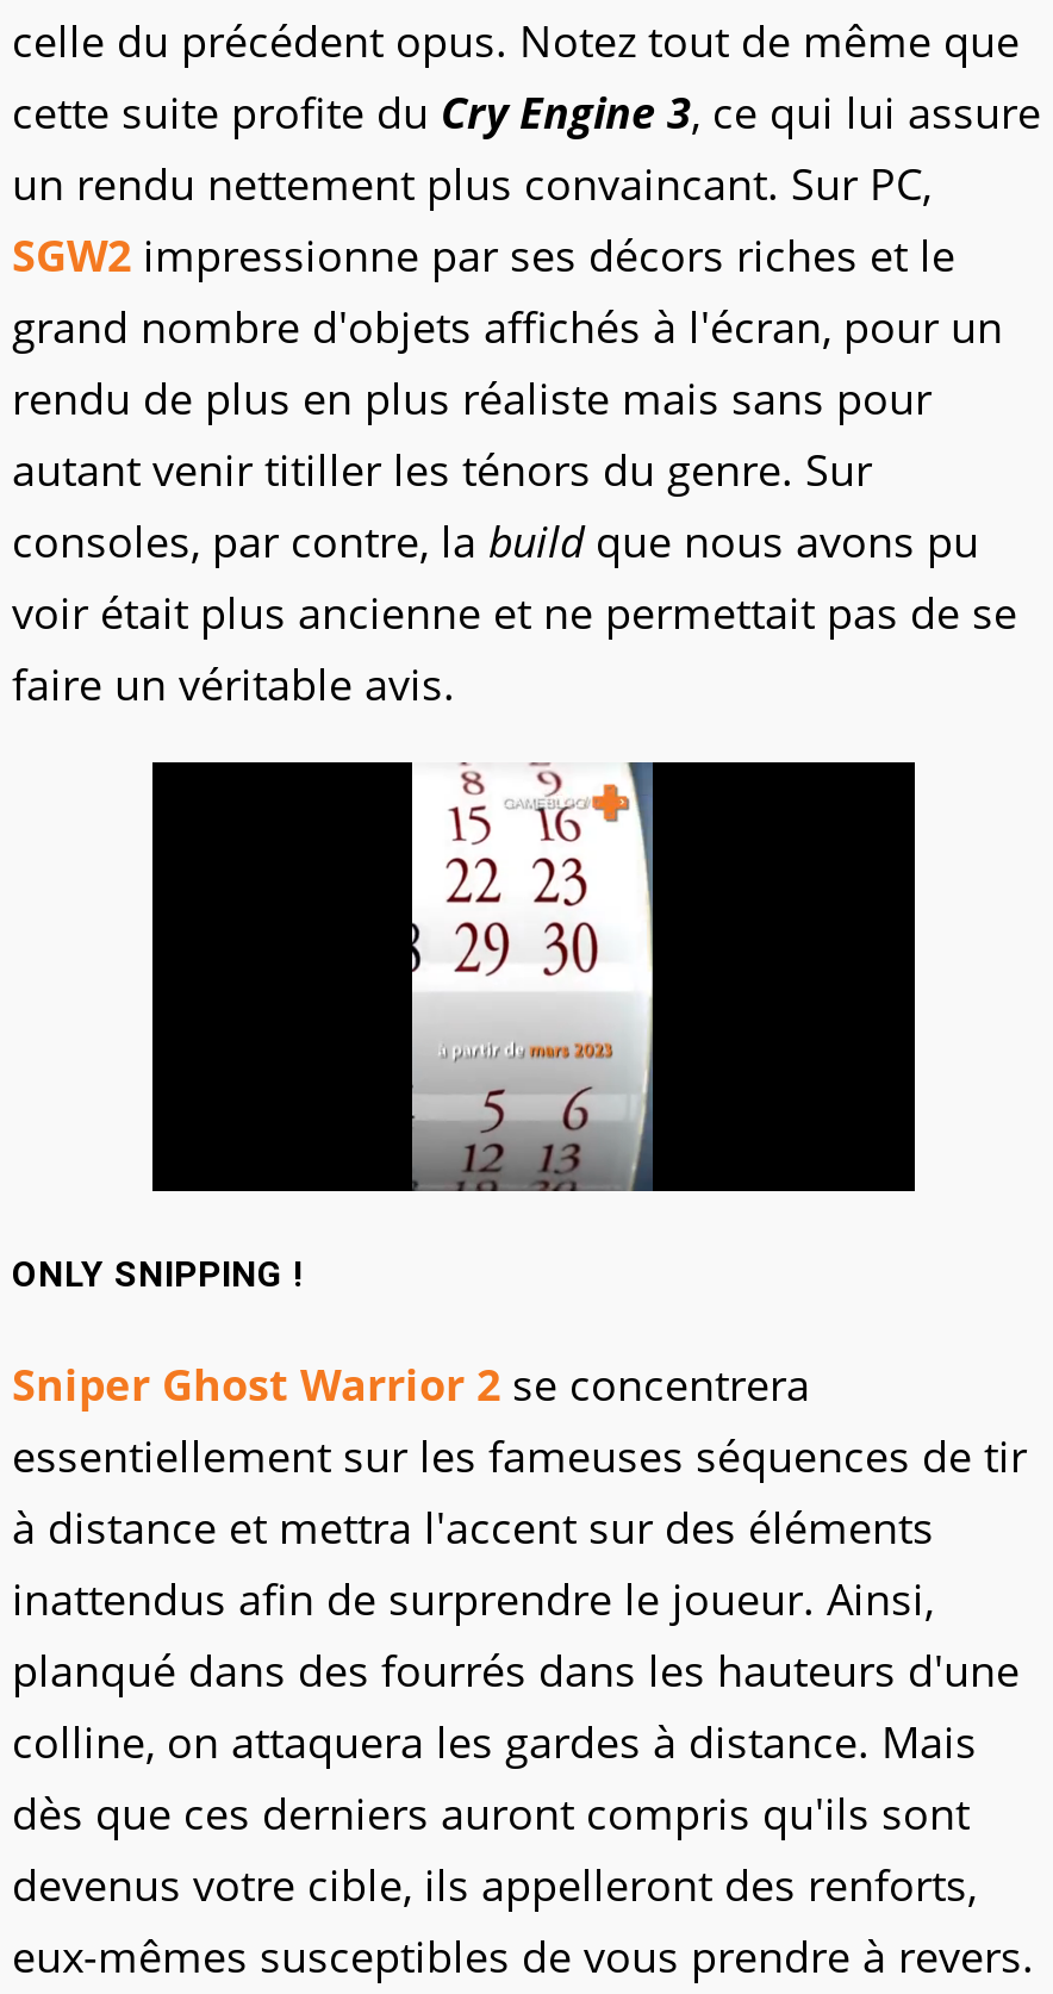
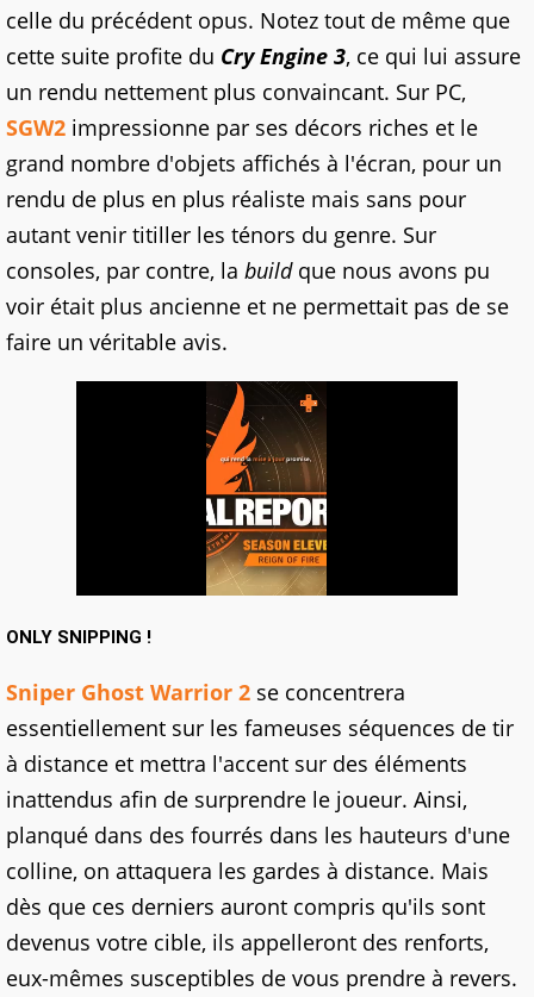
[410,760,655,1194] [image] -> [205,380,328,597] [image]

